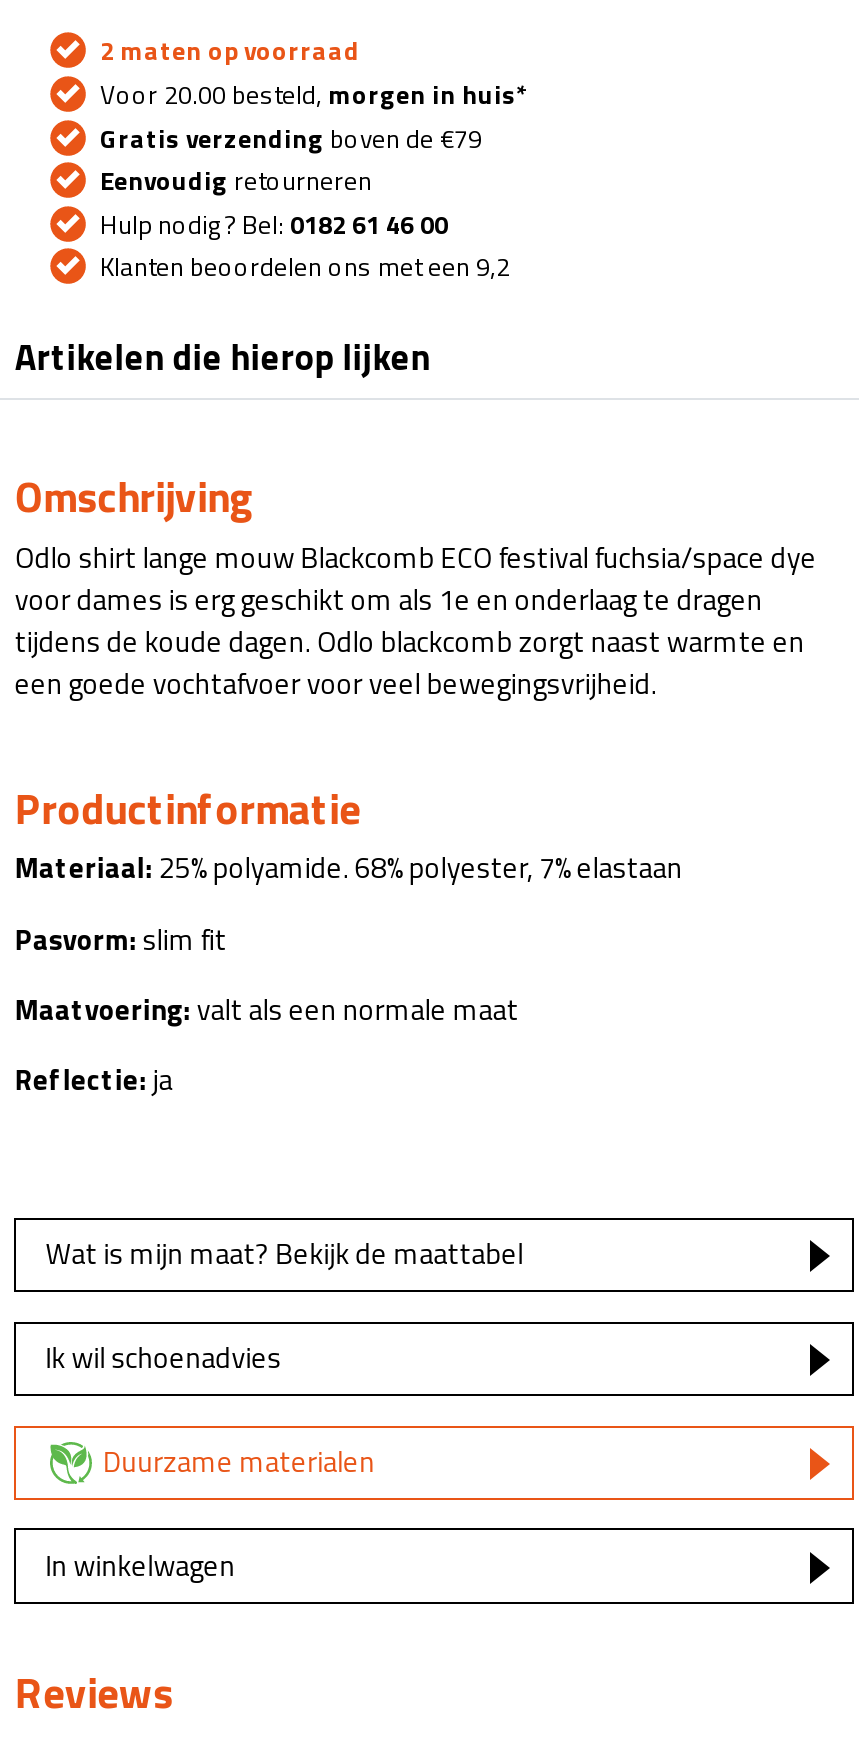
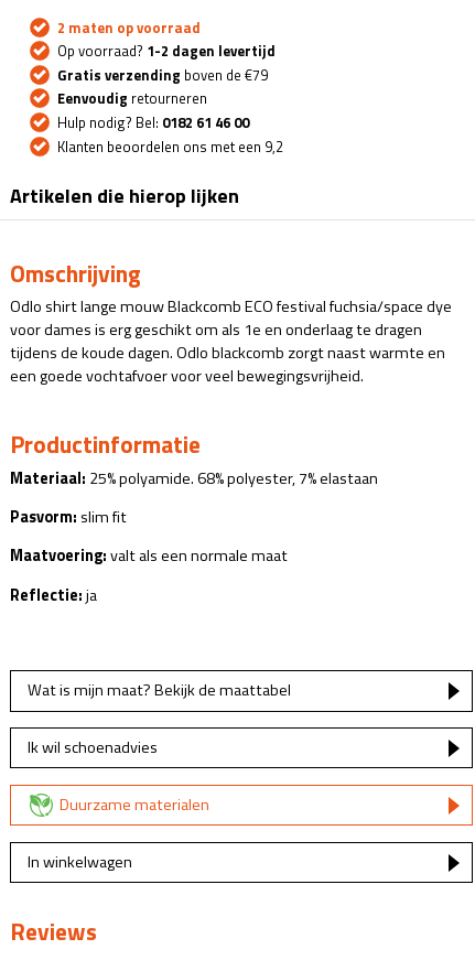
[94,75,528,115] Voor 20.00 besteld, morgen in huis* -> [54,40,276,62] Op voorraad? 1-2 dagen levertijd

